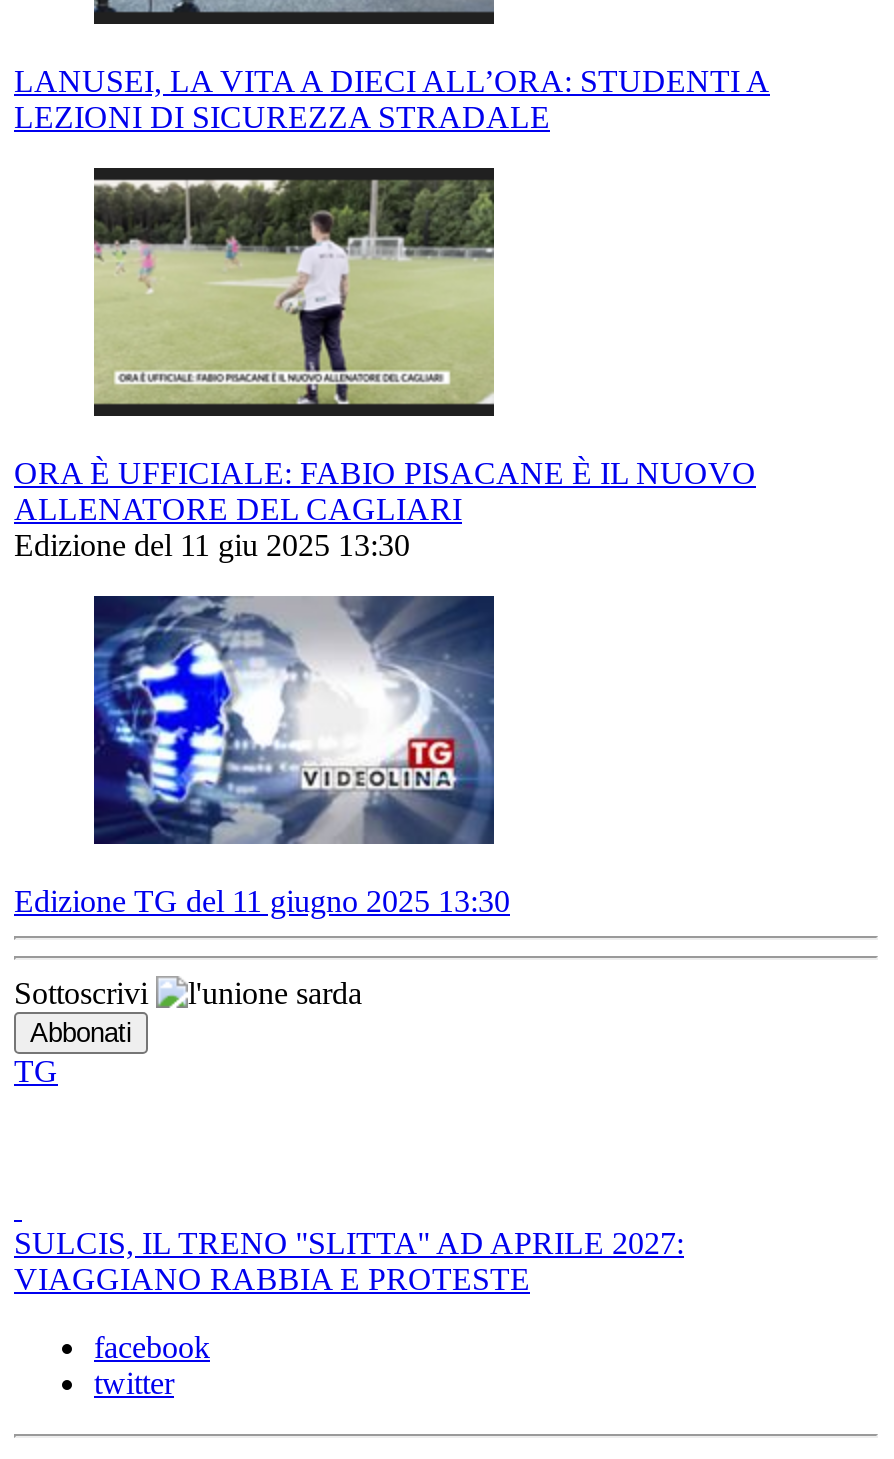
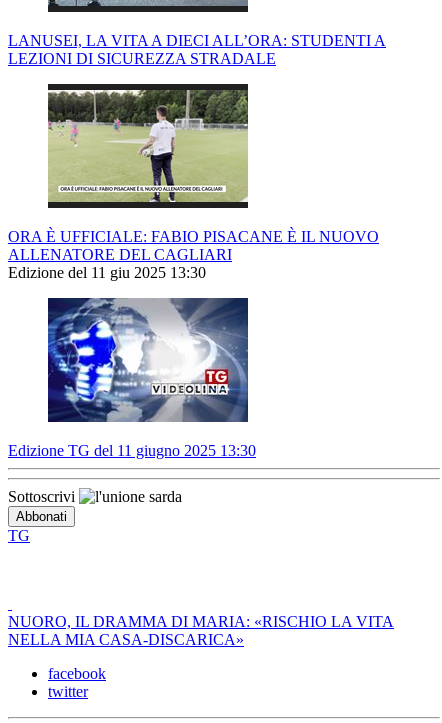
[14,1227,684,1297] SULCIS, IL TRENO ''SLITTA'' AD APRILE 2027: | VIAGGIANO RABBIA E PROTESTE -> [8,613,394,648] NUORO, IL DRAMMA DI MARIA: «RISCHIO LA VITA | NELLA MIA CASA-DISCARICA»

